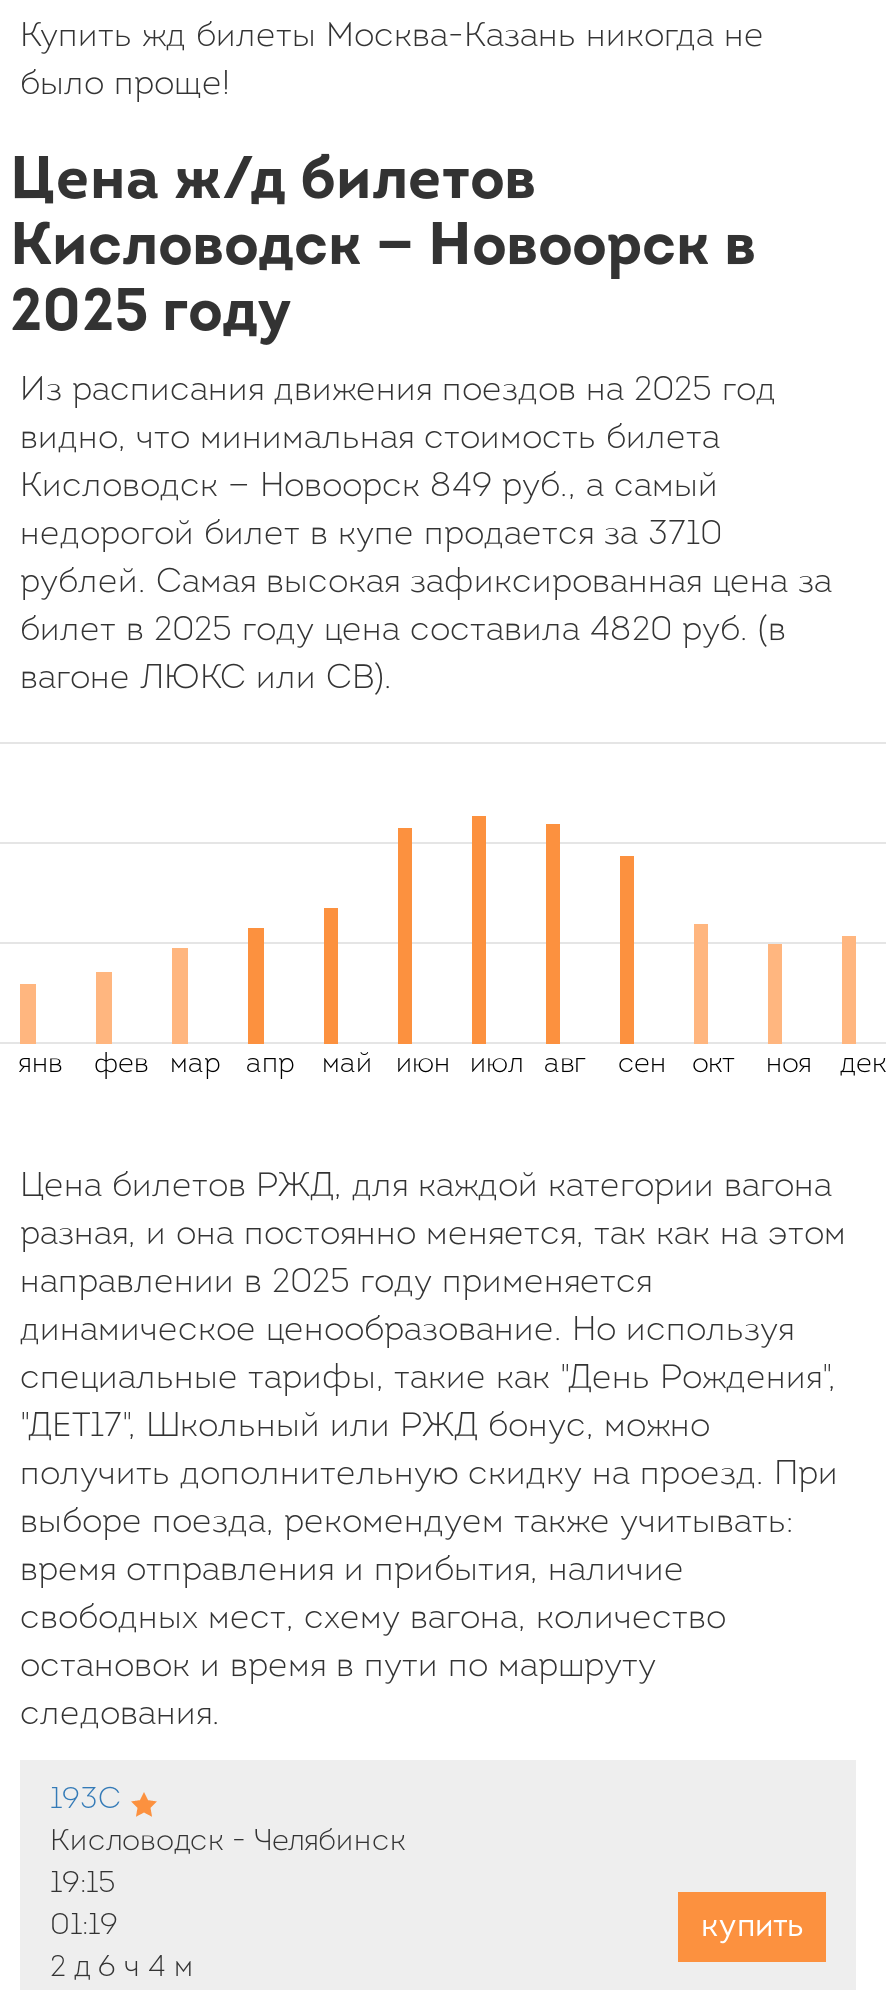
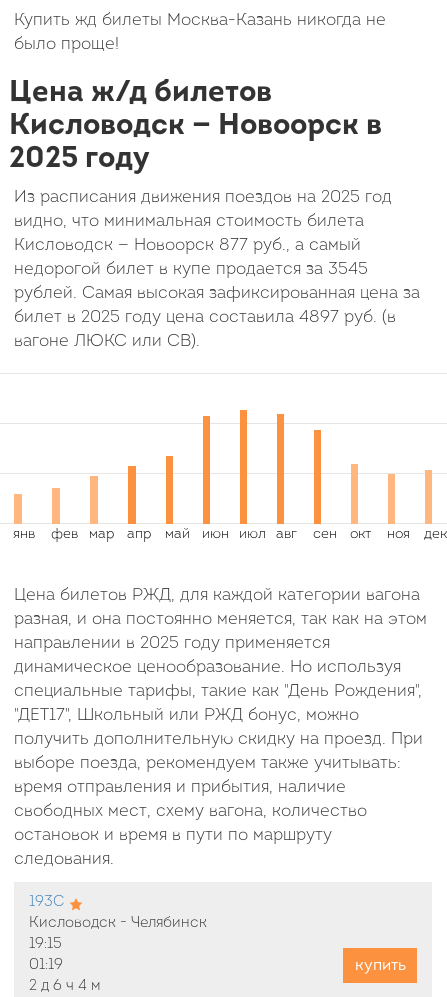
[20,470,718,504] Кисловодск — Новоорск 849 руб., а самый -> [14,237,361,254] Кисловодск — Новоорск 877 руб., а самый
[20,518,722,552] недорогой билет в купе продается за 3710 -> [14,261,368,278] недорогой билет в купе продается за 3545
[20,614,786,648] билет в 2025 году цена составила 4820 руб. (в -> [14,309,396,326] билет в 2025 году цена составила 4897 руб. (в

